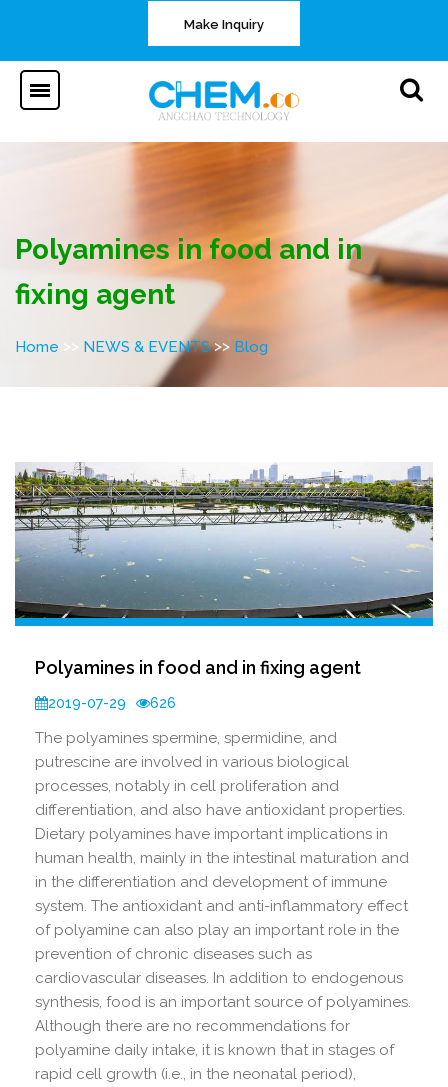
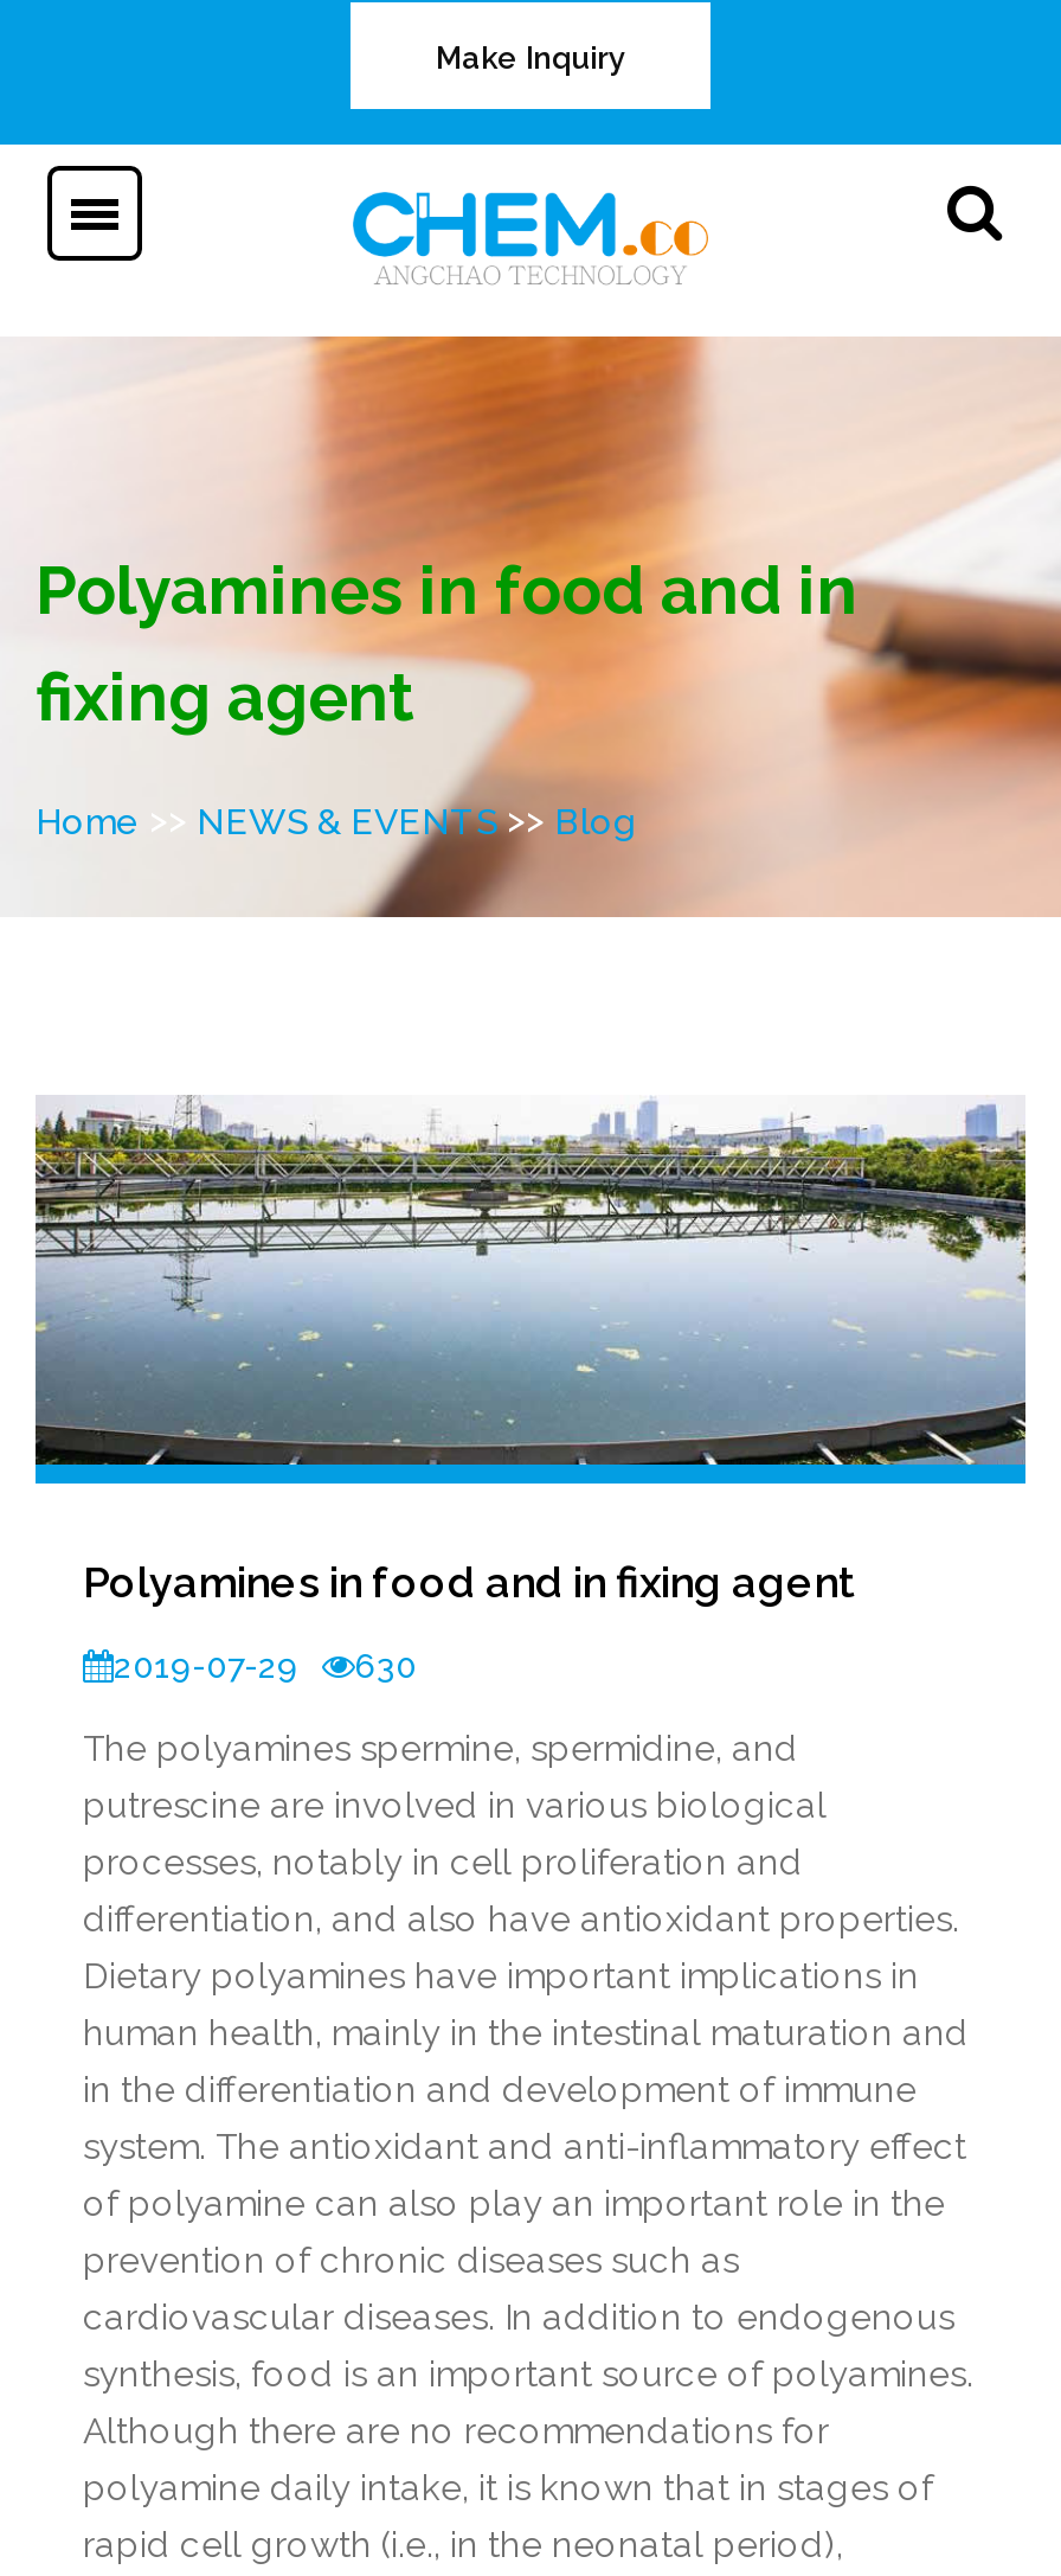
[48,695,176,711] 2019-07-29 626 -> [114,1648,417,1686] 2019-07-29 630

